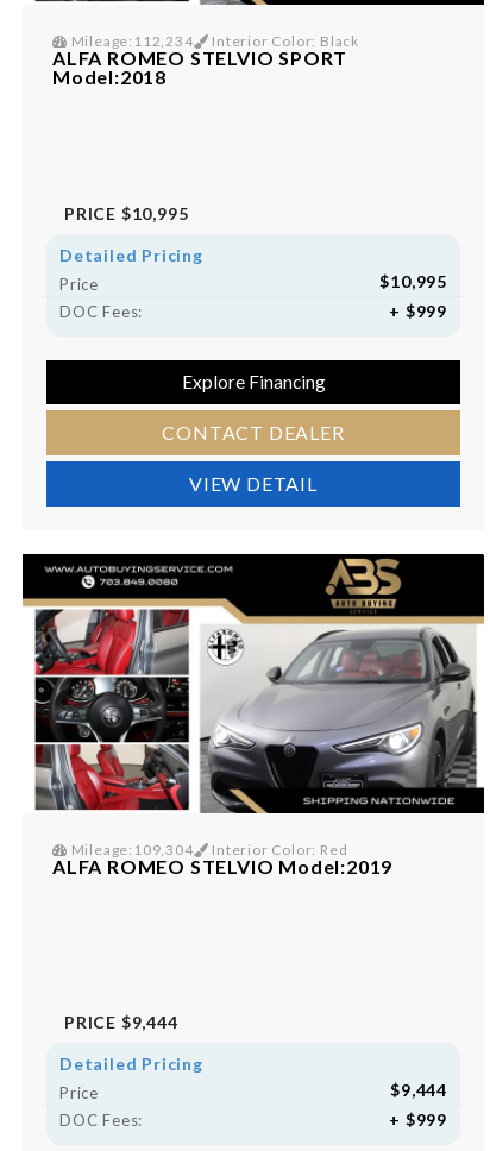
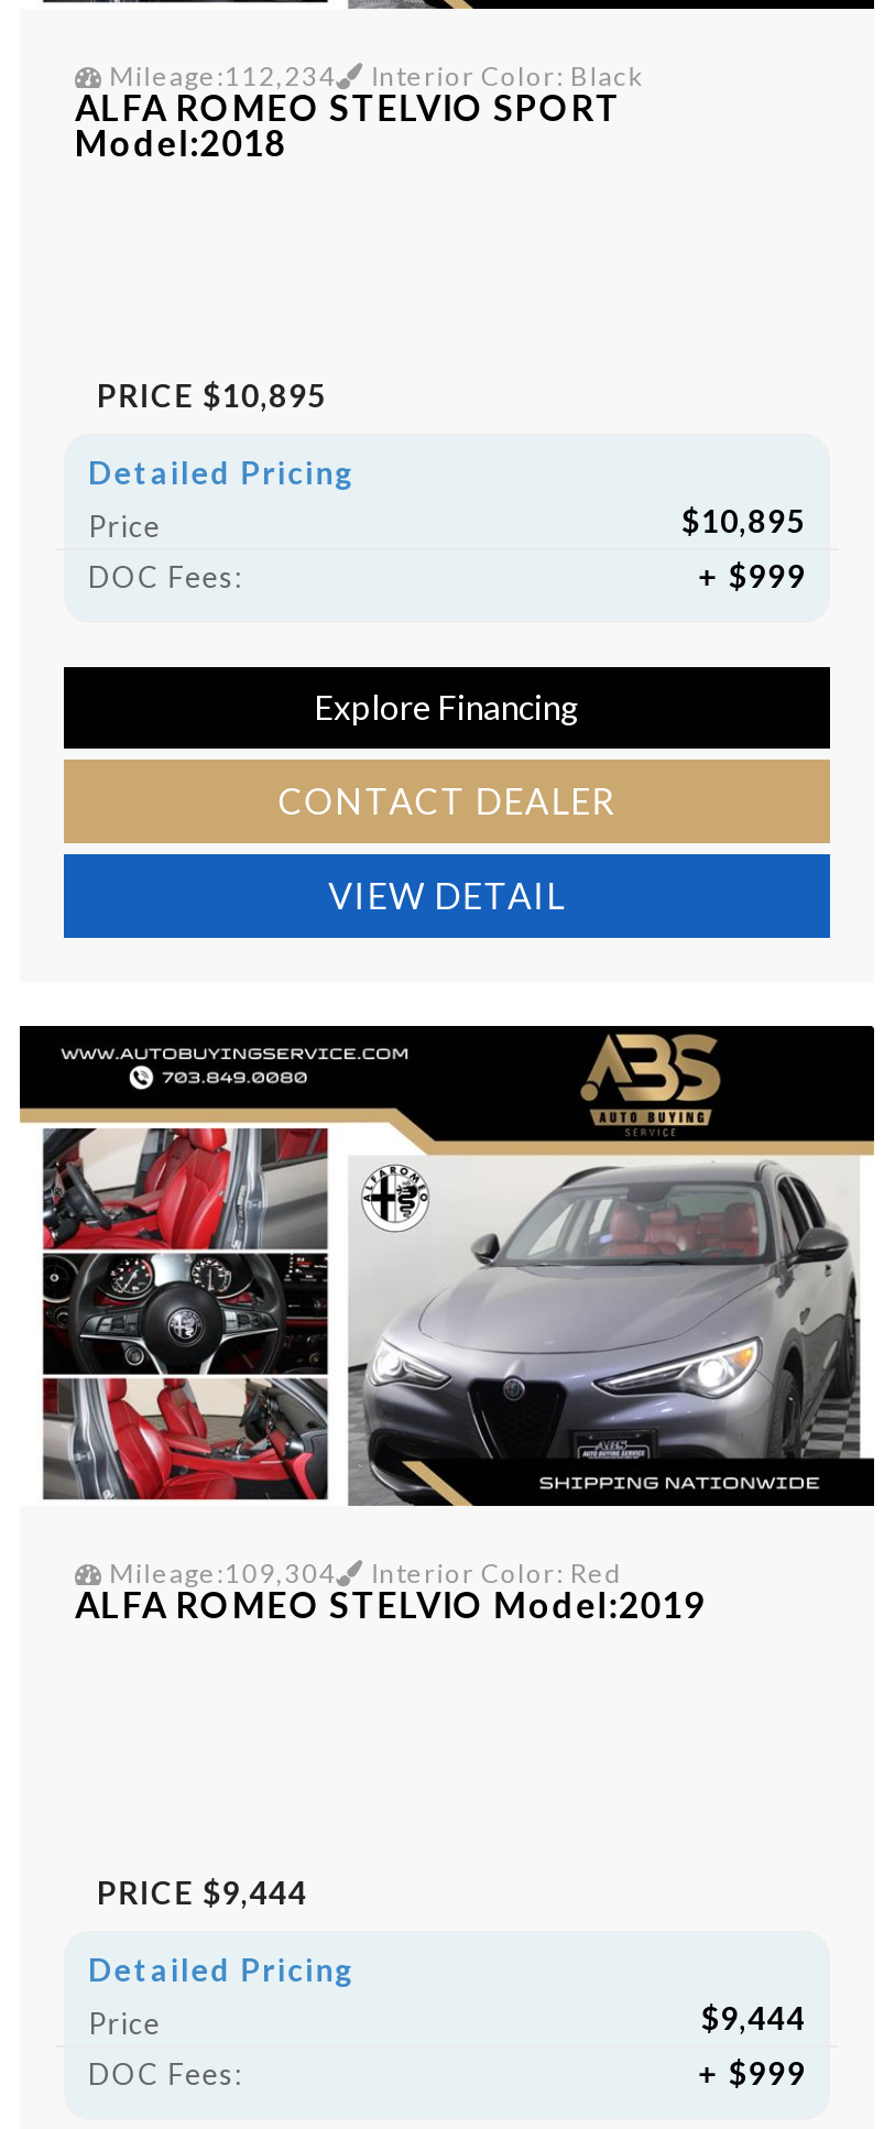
[64,203,188,223] PRICE $10,995 -> [97,376,327,413] PRICE $10,895
[380,271,447,291] $10,995 -> [681,501,806,539] $10,895

